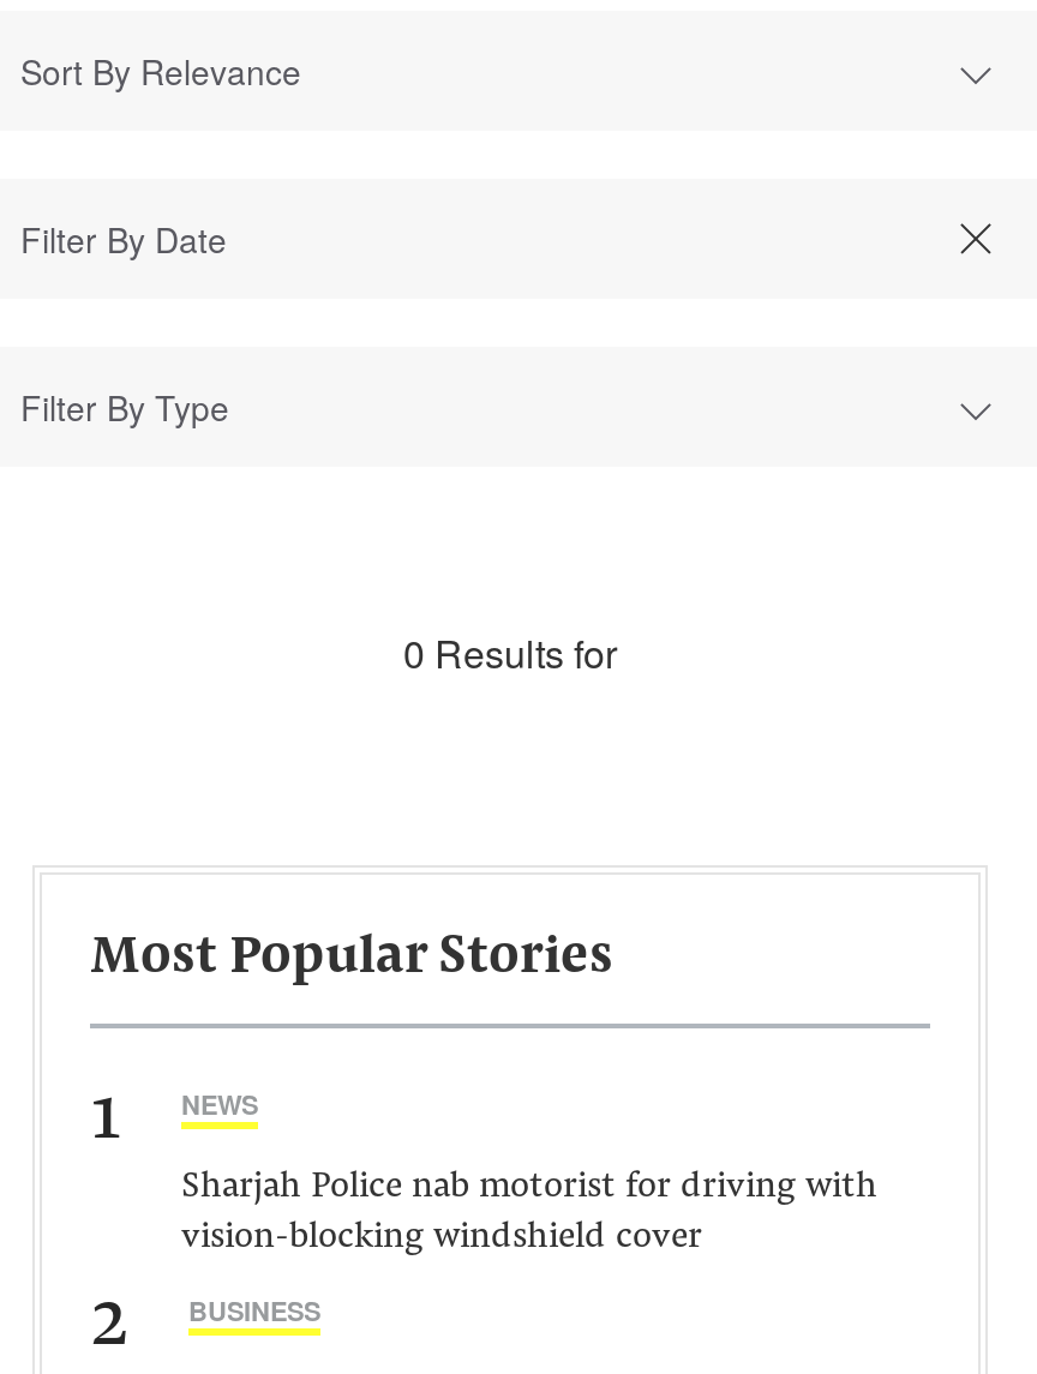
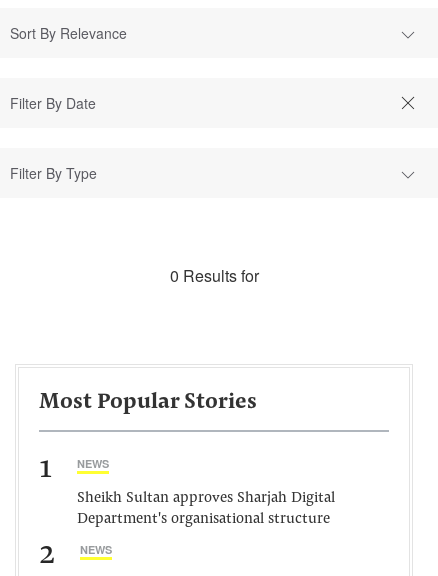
[181,1170,877,1256] Sharjah Police nab motorist for driving with | vision-blocking windshield cover -> [77,491,335,527] Sheikh Sultan approves Sharjah Digital | Department's organisational structure
[188,1292,320,1328] BUSINESS -> [80,542,112,557] NEWS

